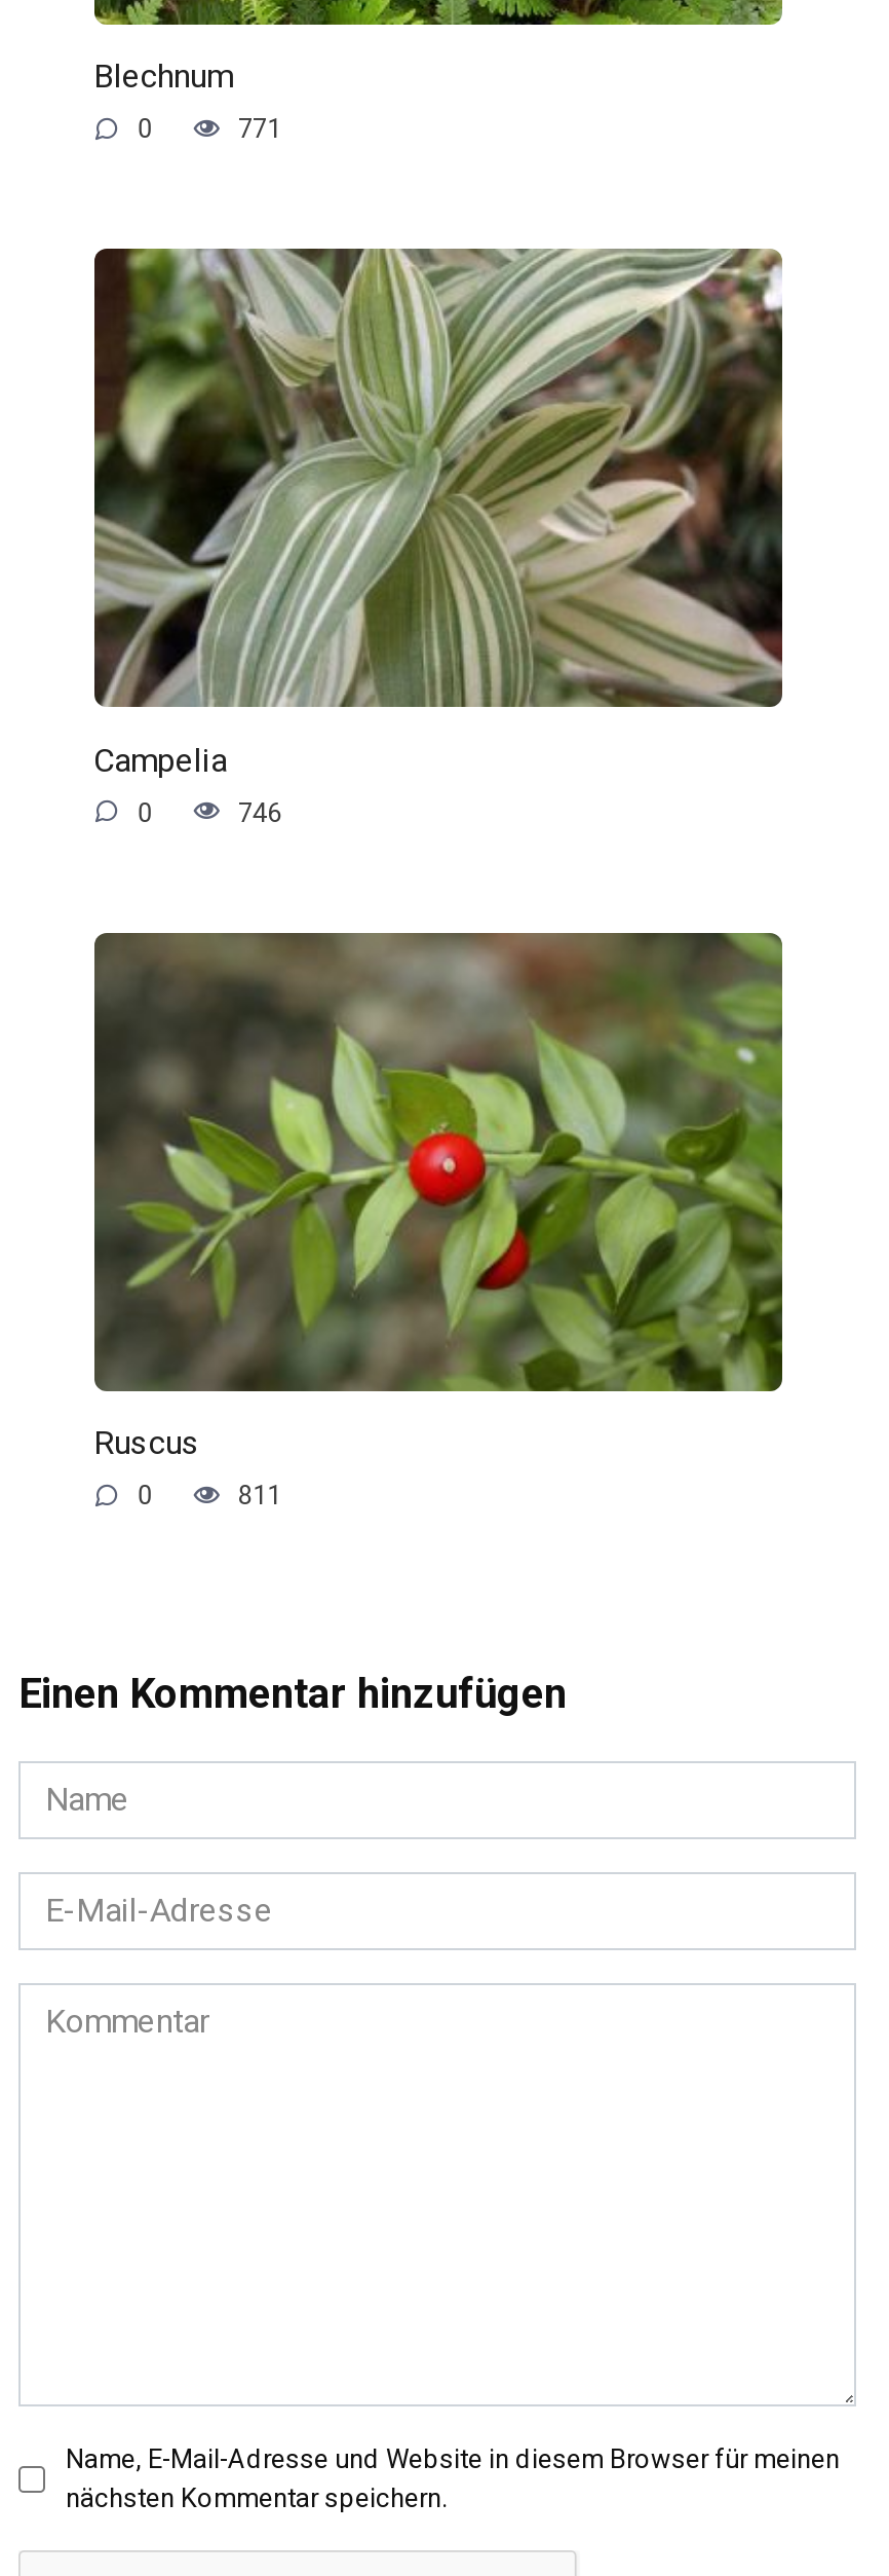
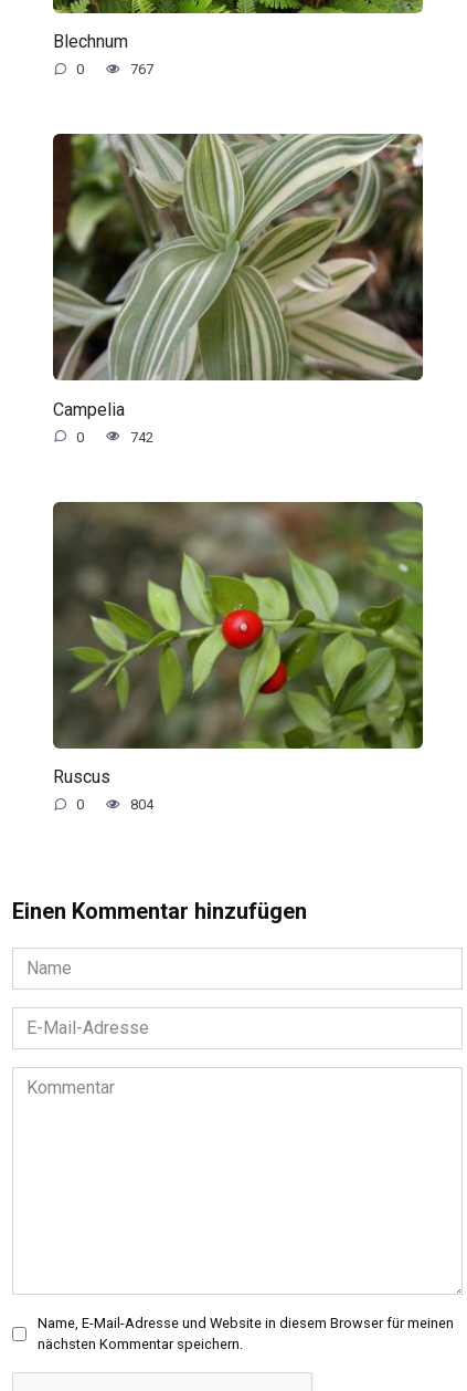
[238,113,281,144] 771 -> [130,61,153,78] 767
[238,797,281,828] 746 -> [130,429,153,445] 742
[238,1480,281,1511] 811 -> [130,796,153,813] 804

